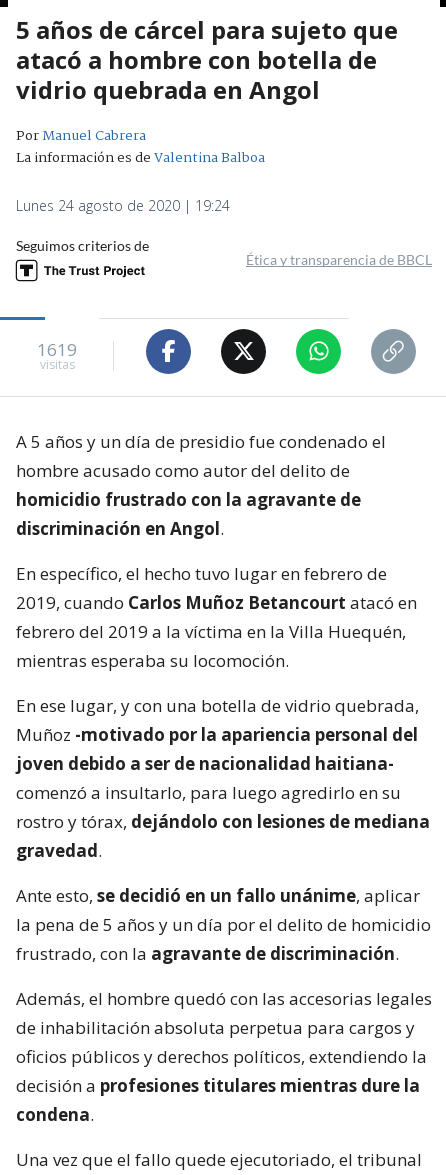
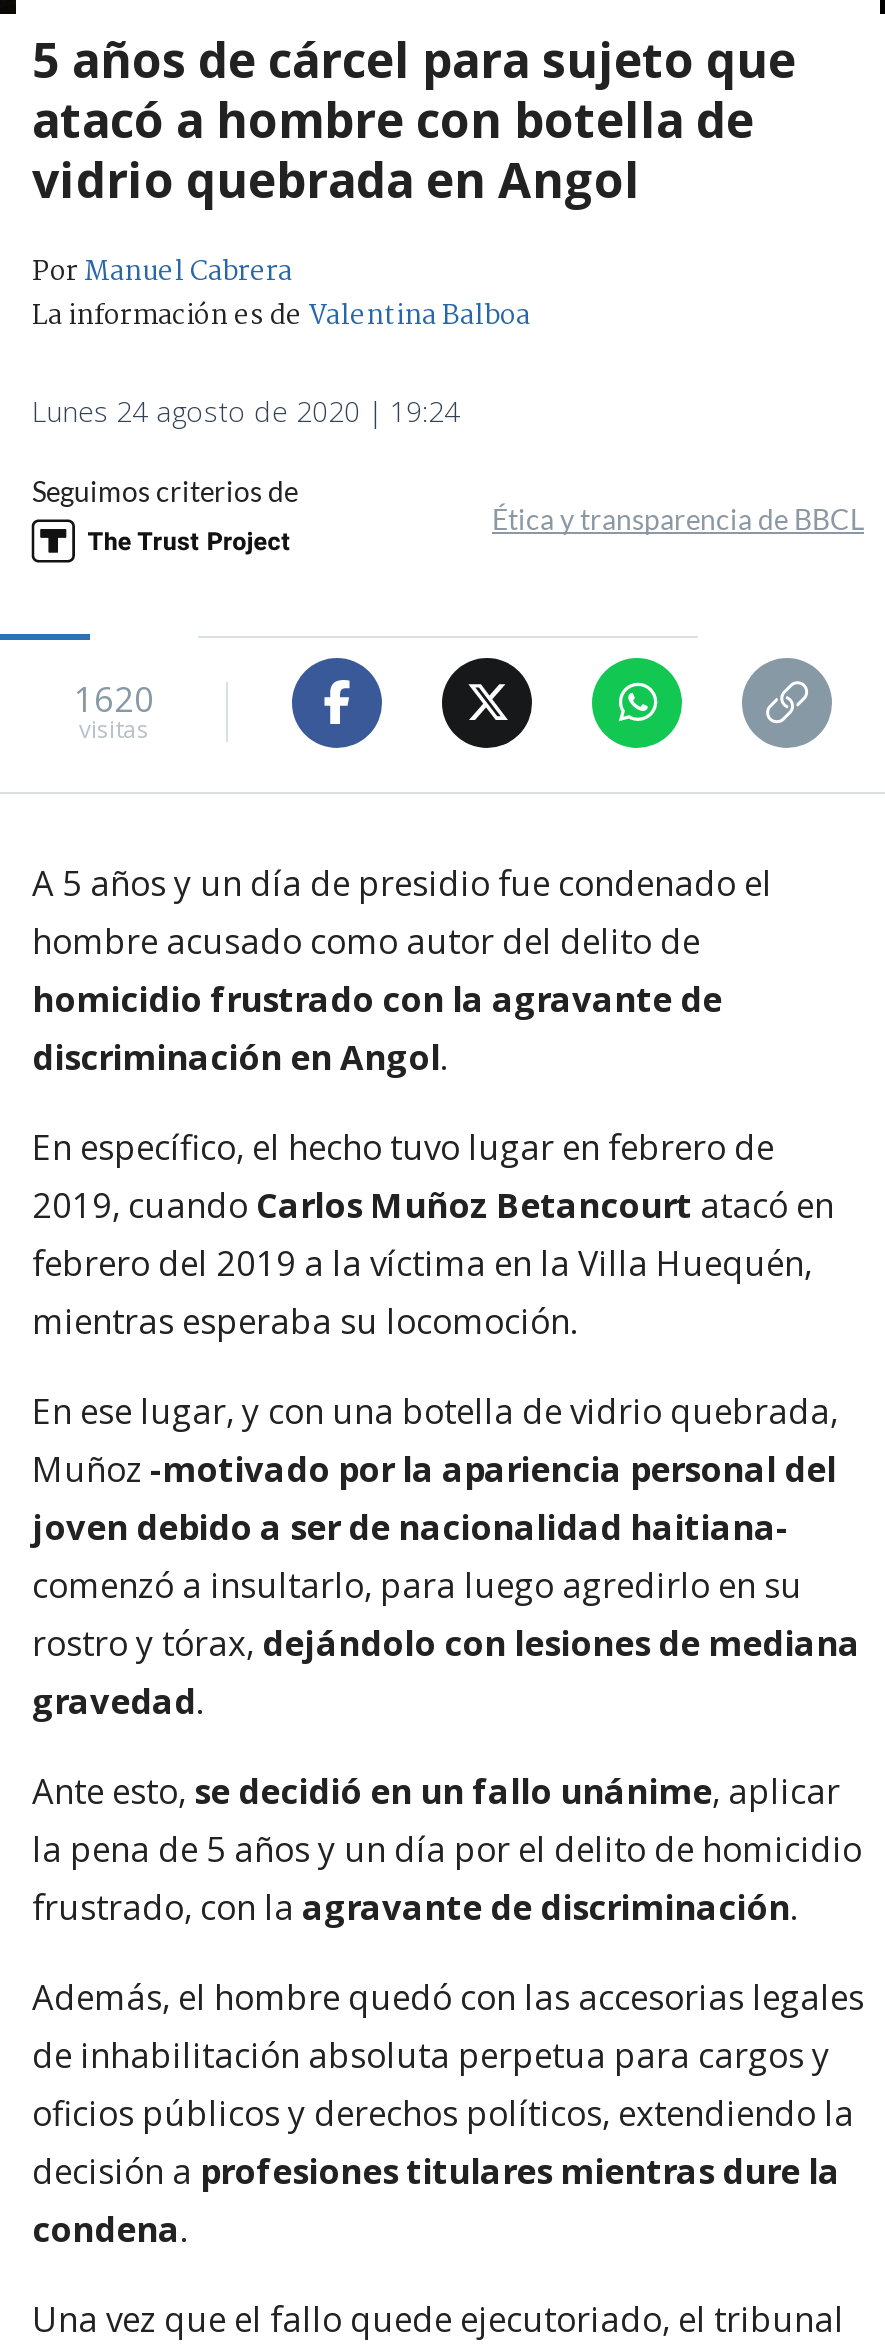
[37,338,77,361] 1619 -> [74,677,154,723] 1620

